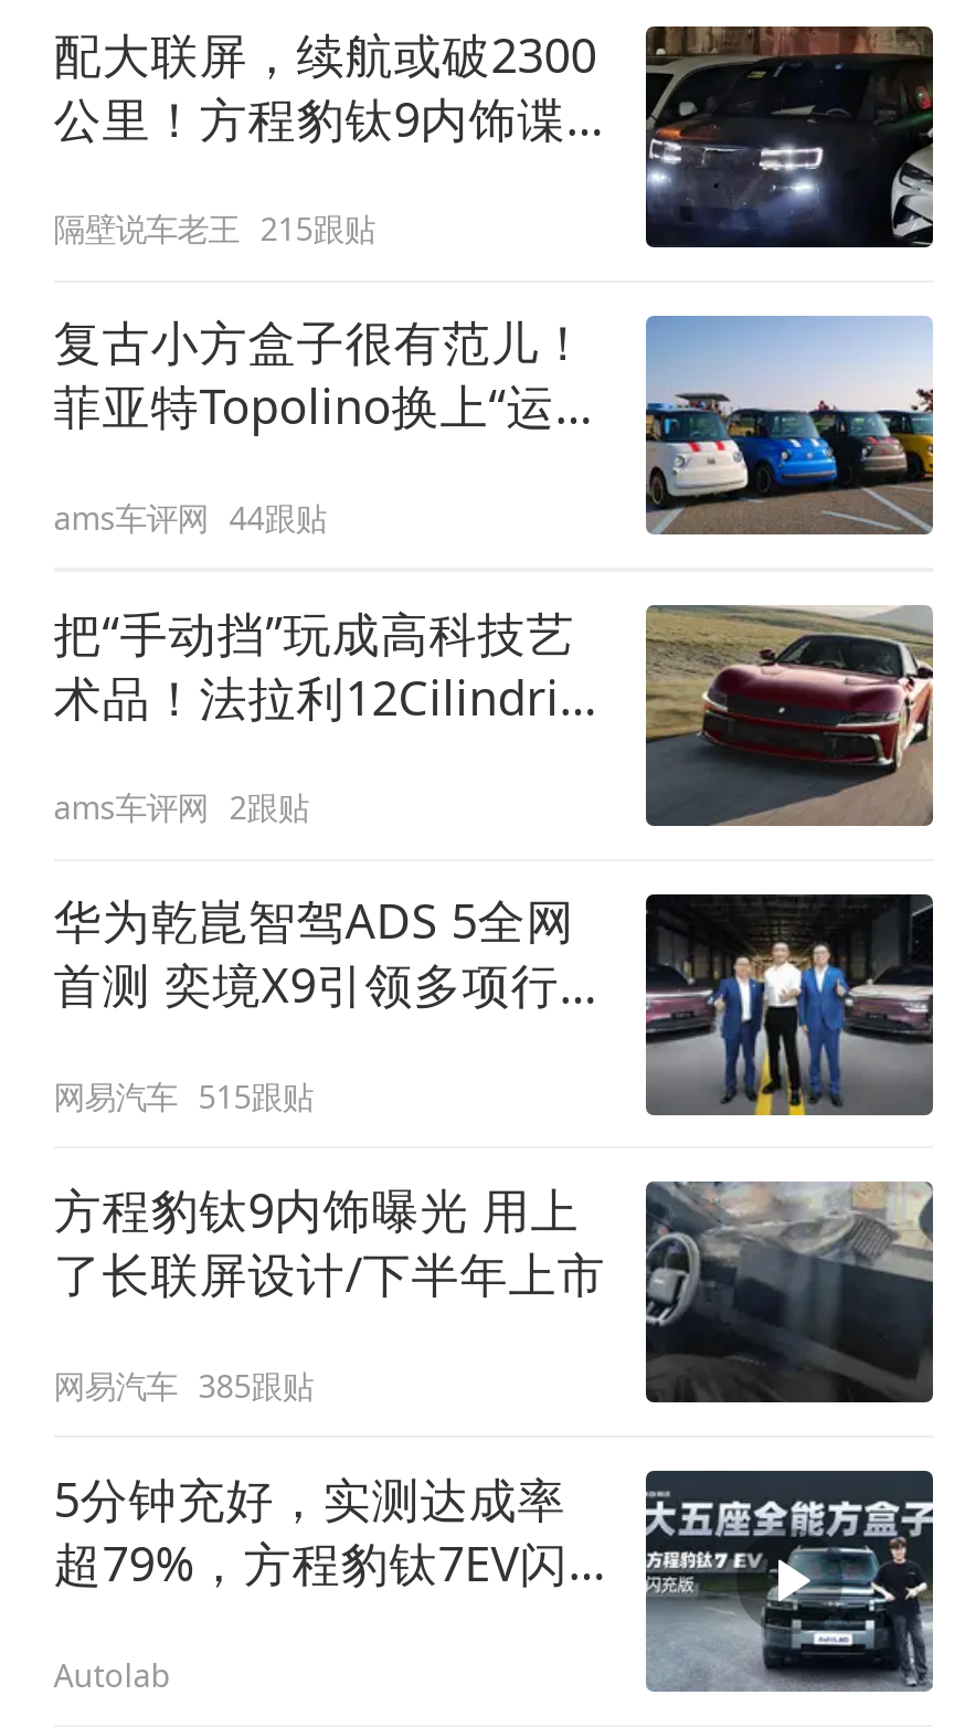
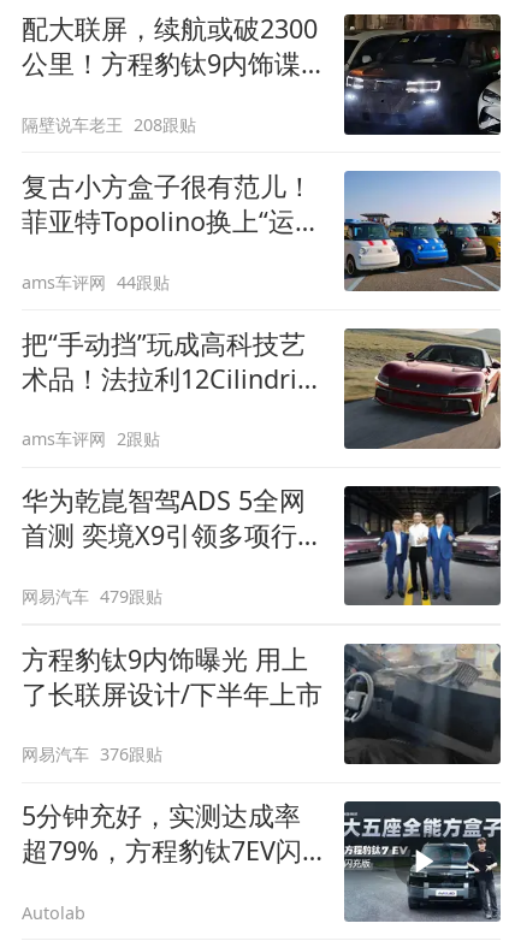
[53,207,375,249] 隔壁说车老王 215跟贴 -> [21,113,197,136] 隔壁说车老王 208跟贴
[53,1075,313,1117] 网易汽车 515跟贴 -> [21,584,163,607] 网易汽车 479跟贴
[53,1363,313,1405] 网易汽车 385跟贴 -> [21,743,163,766] 网易汽车 376跟贴

